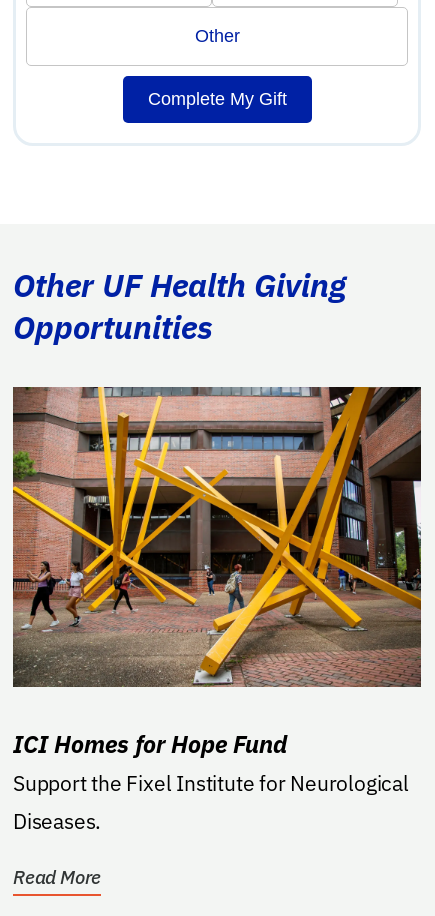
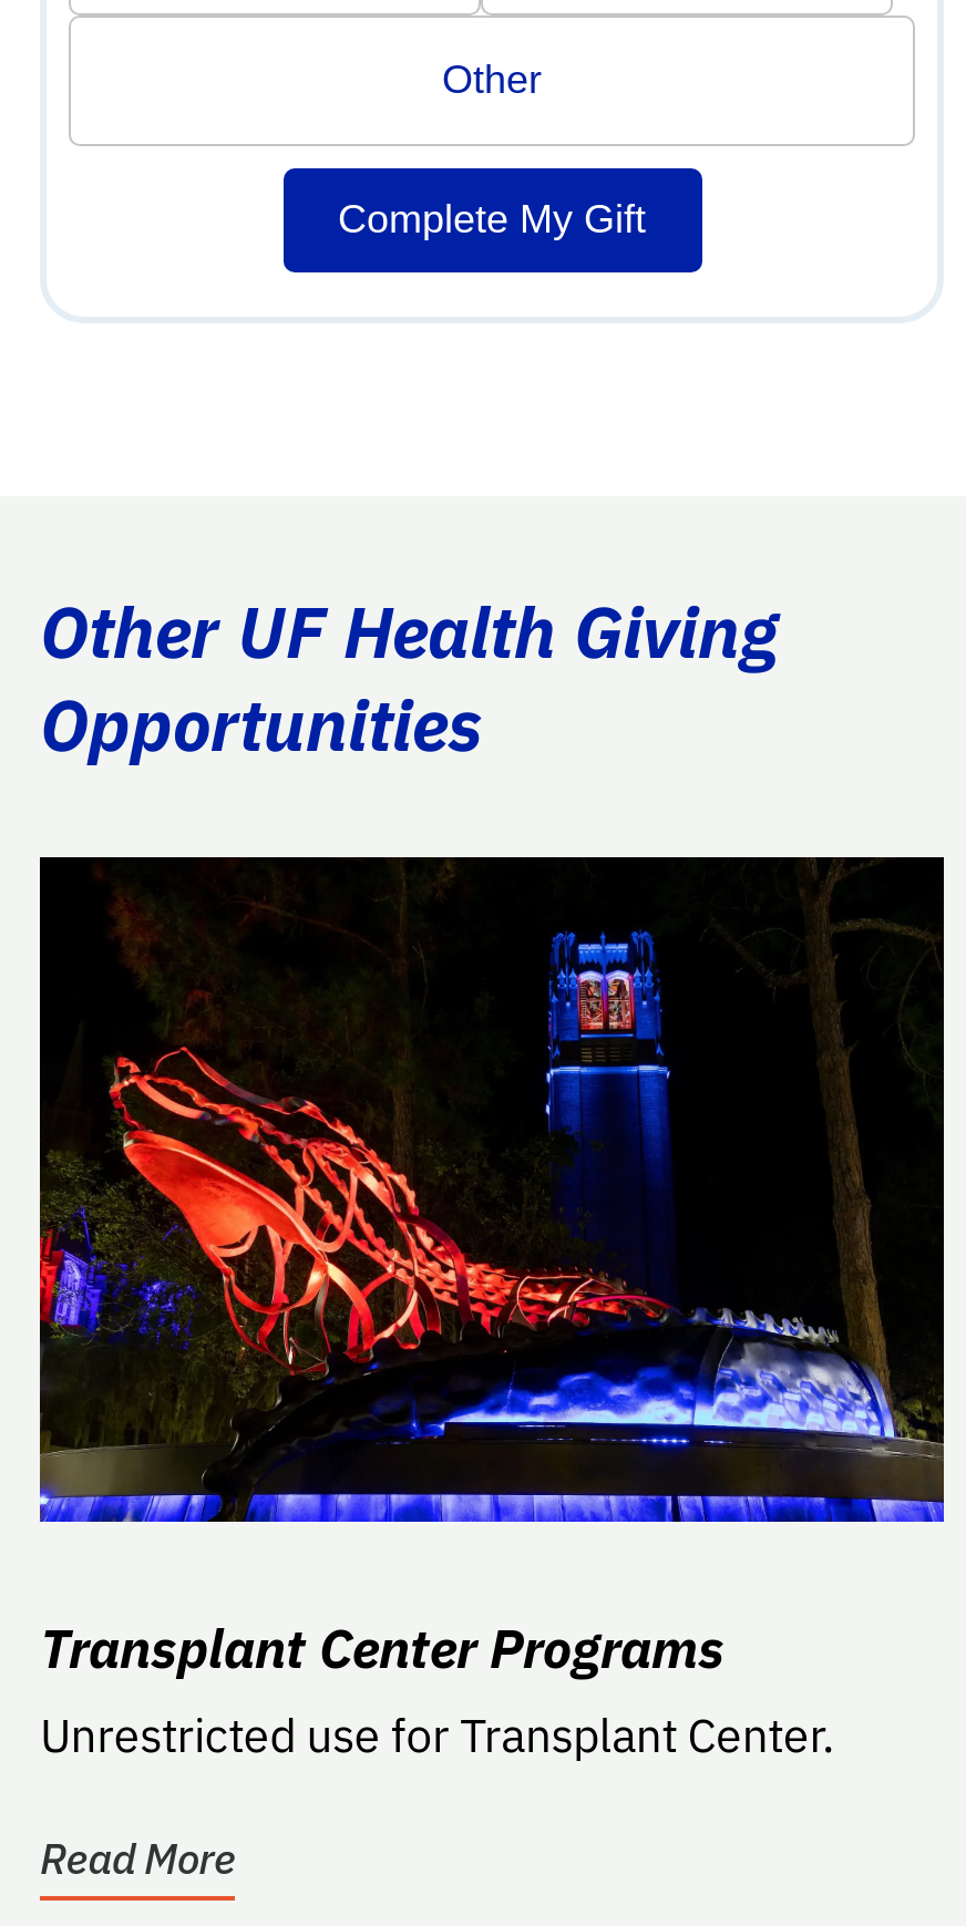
[12,386,422,834] [image] | ICI Homes for Hope Fund | Support the Fixel Institute for Neurological | Diseases. -> [38,855,946,1764] [image] | Transplant Center Programs | Unrestricted use for Transplant Center.

